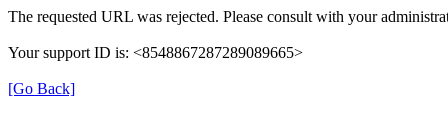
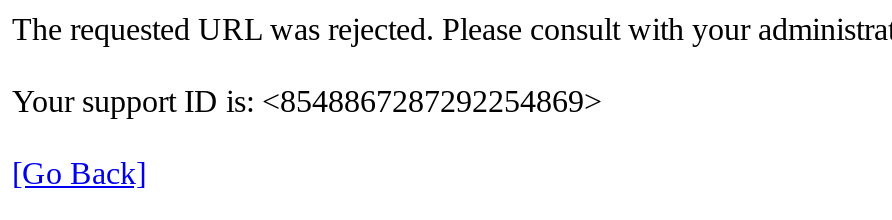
[8,44,303,61] Your support ID is: <8548867287289089665> -> [12,84,602,118] Your support ID is: <8548867287292254869>

